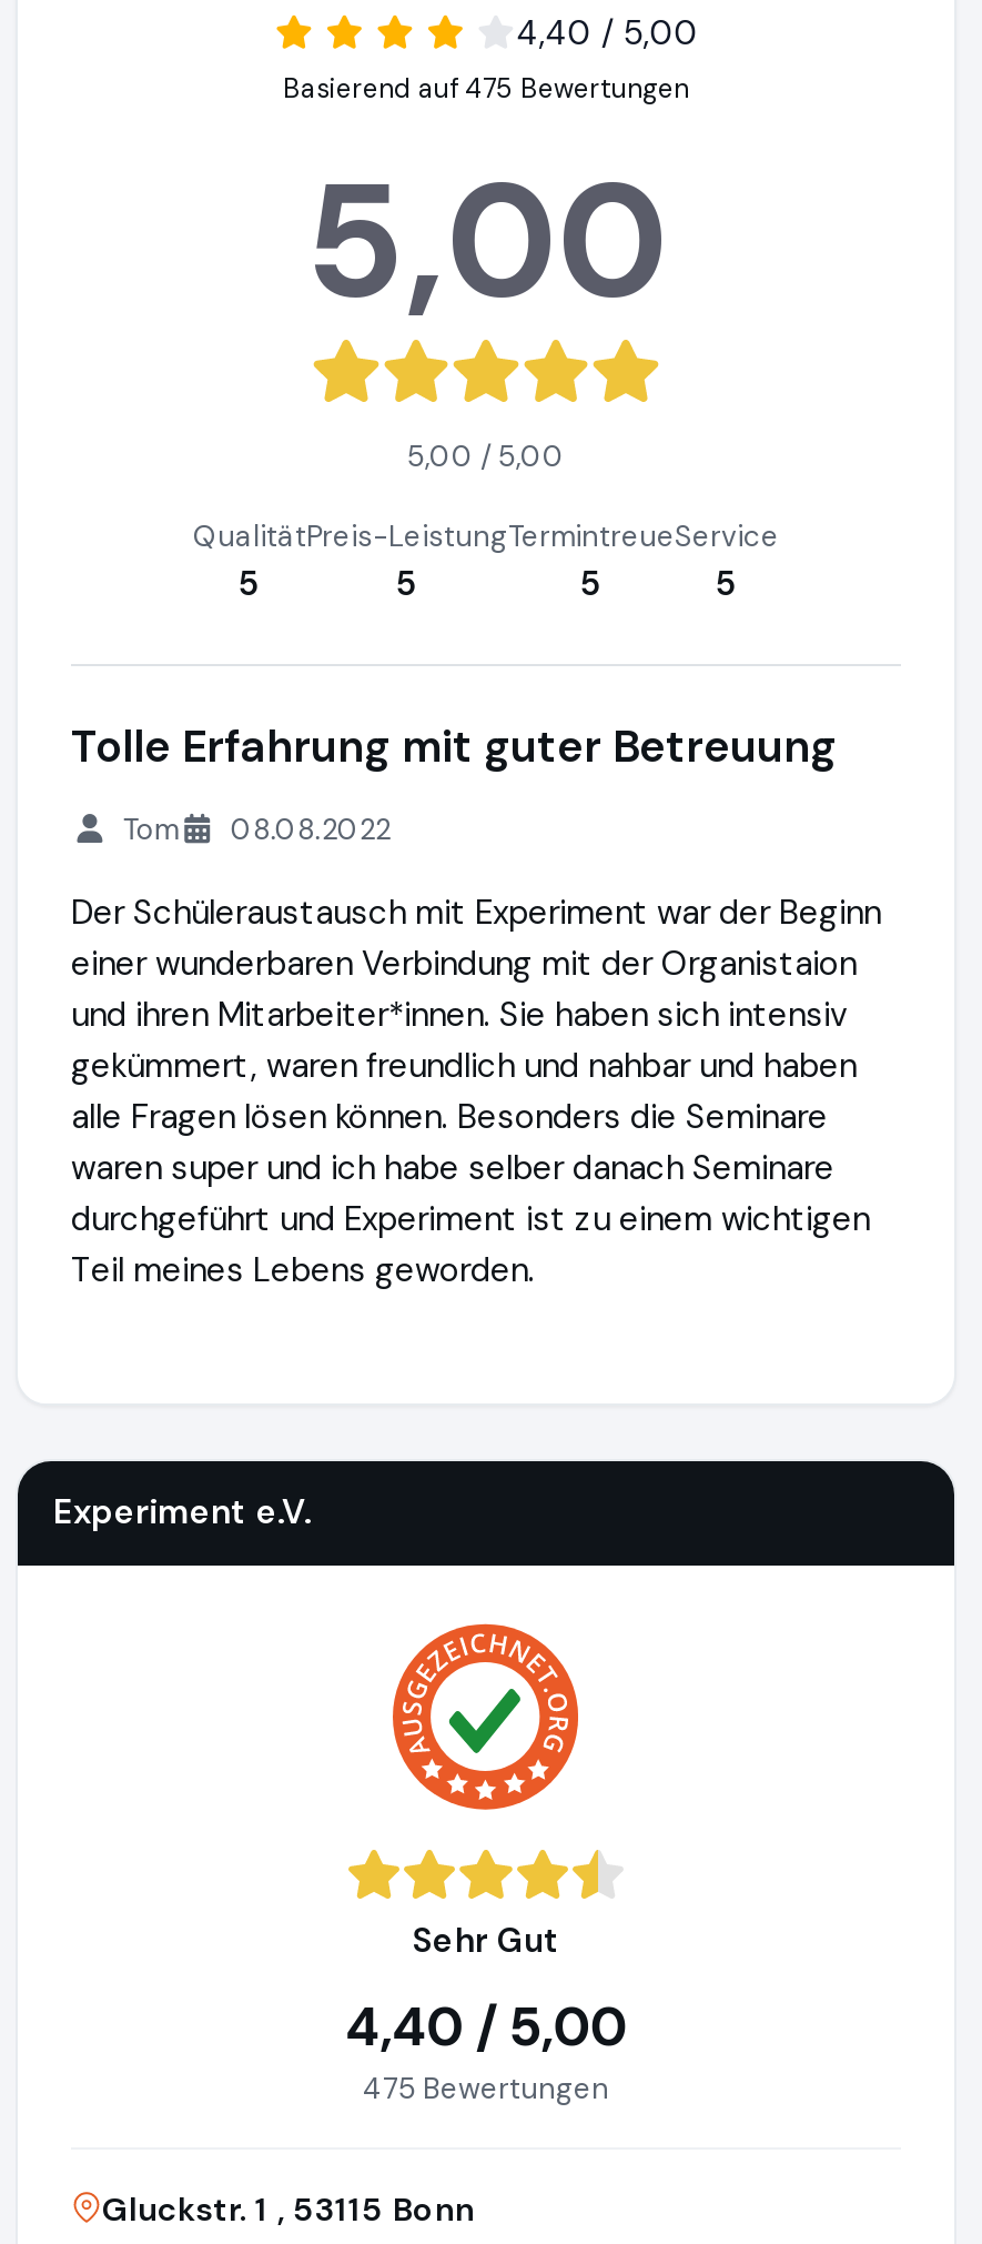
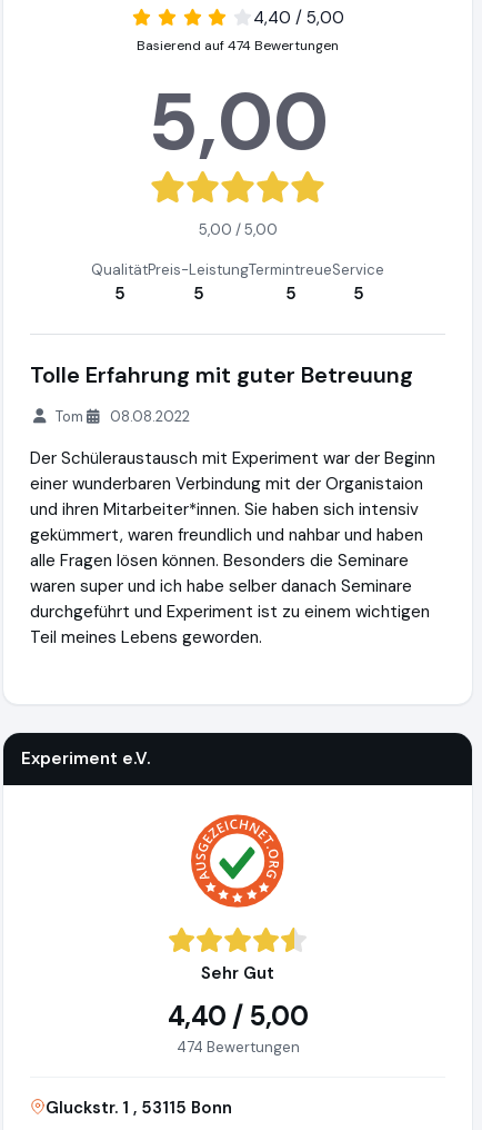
[283,71,689,107] Basierend auf 475 Bewertungen -> [137,37,339,54] Basierend auf 474 Bewertungen
[363,2071,609,2108] 475 Bewertungen -> [176,1038,299,1057] 474 Bewertungen

